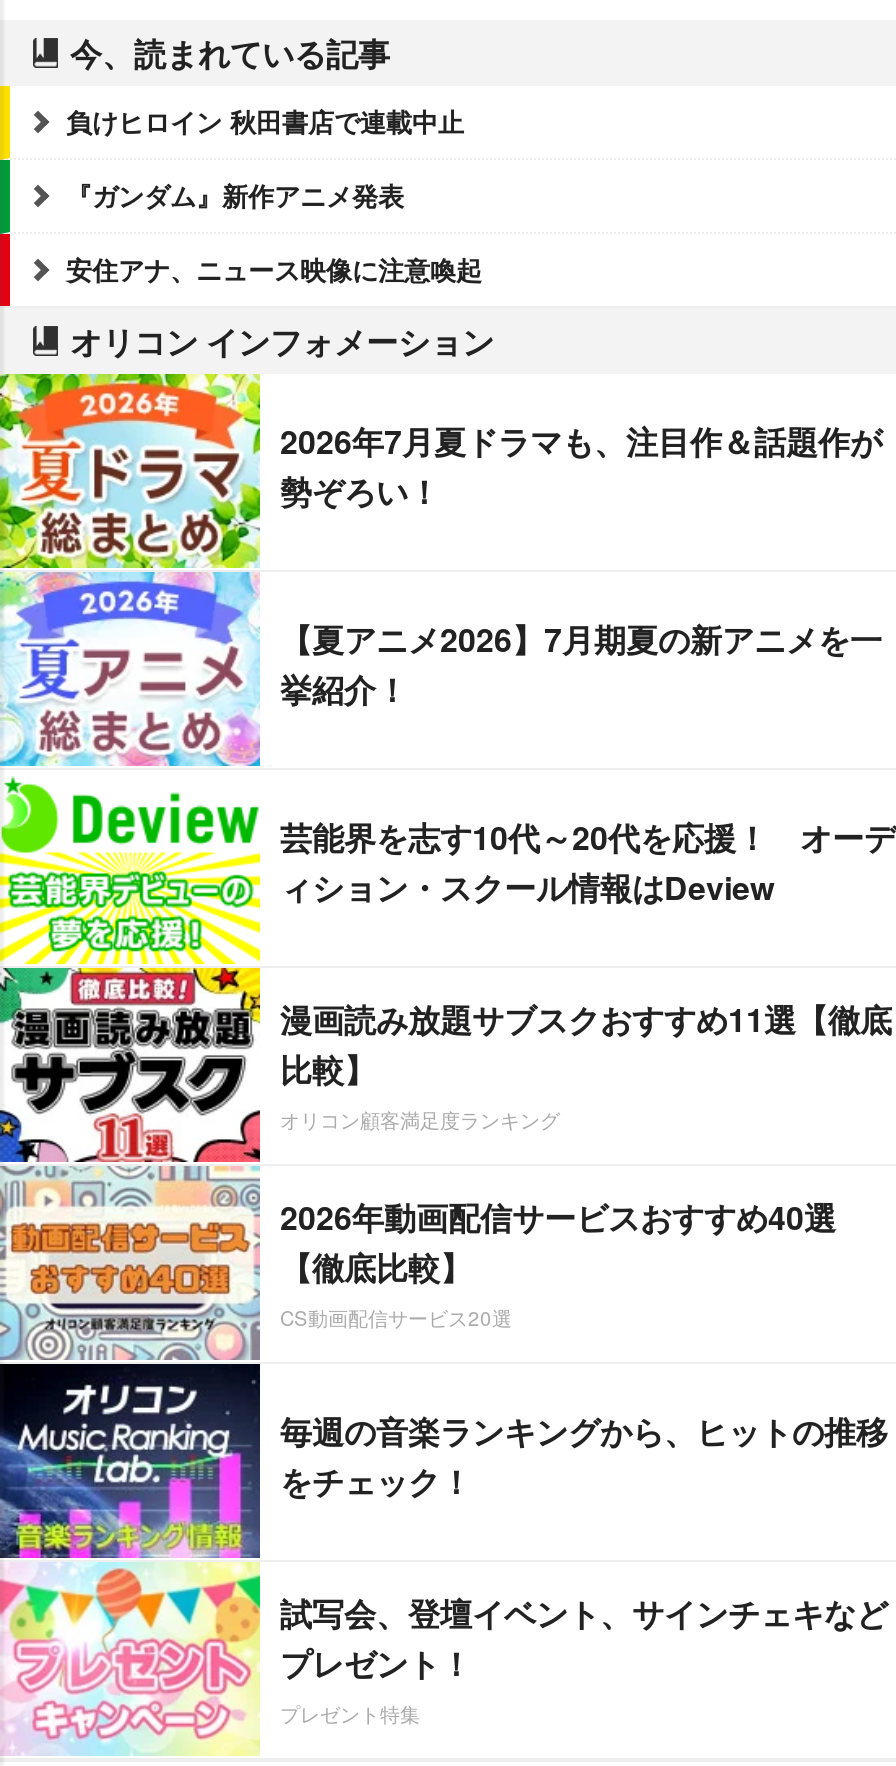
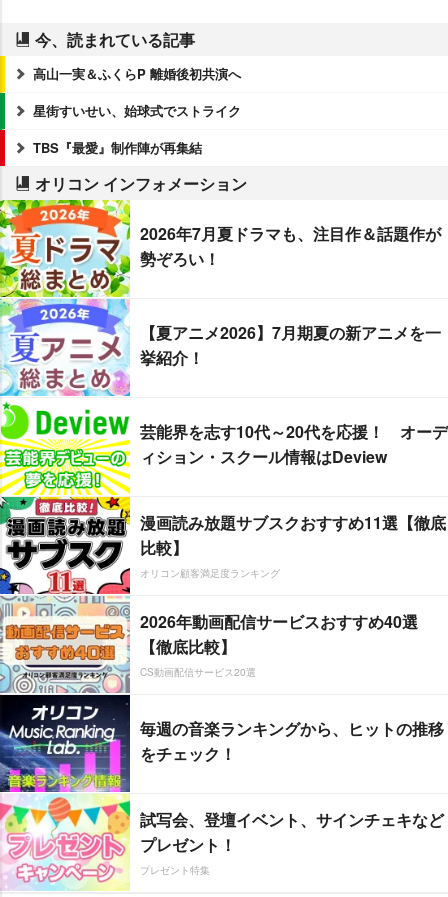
[66,101,464,139] 負けヒロイン 秋田書店で連載中止 -> [33,64,241,83] 高山一実＆ふくらP 離婚後初共演へ
[66,175,404,213] 『ガンダム』新作アニメ発表 -> [33,101,241,120] 星街すいせい、始球式でストライク
[66,249,482,287] 安住アナ、ニュース映像に注意喚起 -> [33,138,202,157] TBS『最愛』制作陣が再集結

